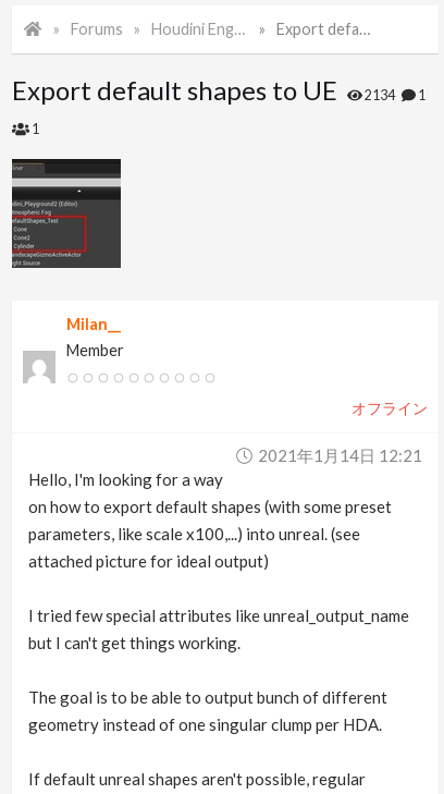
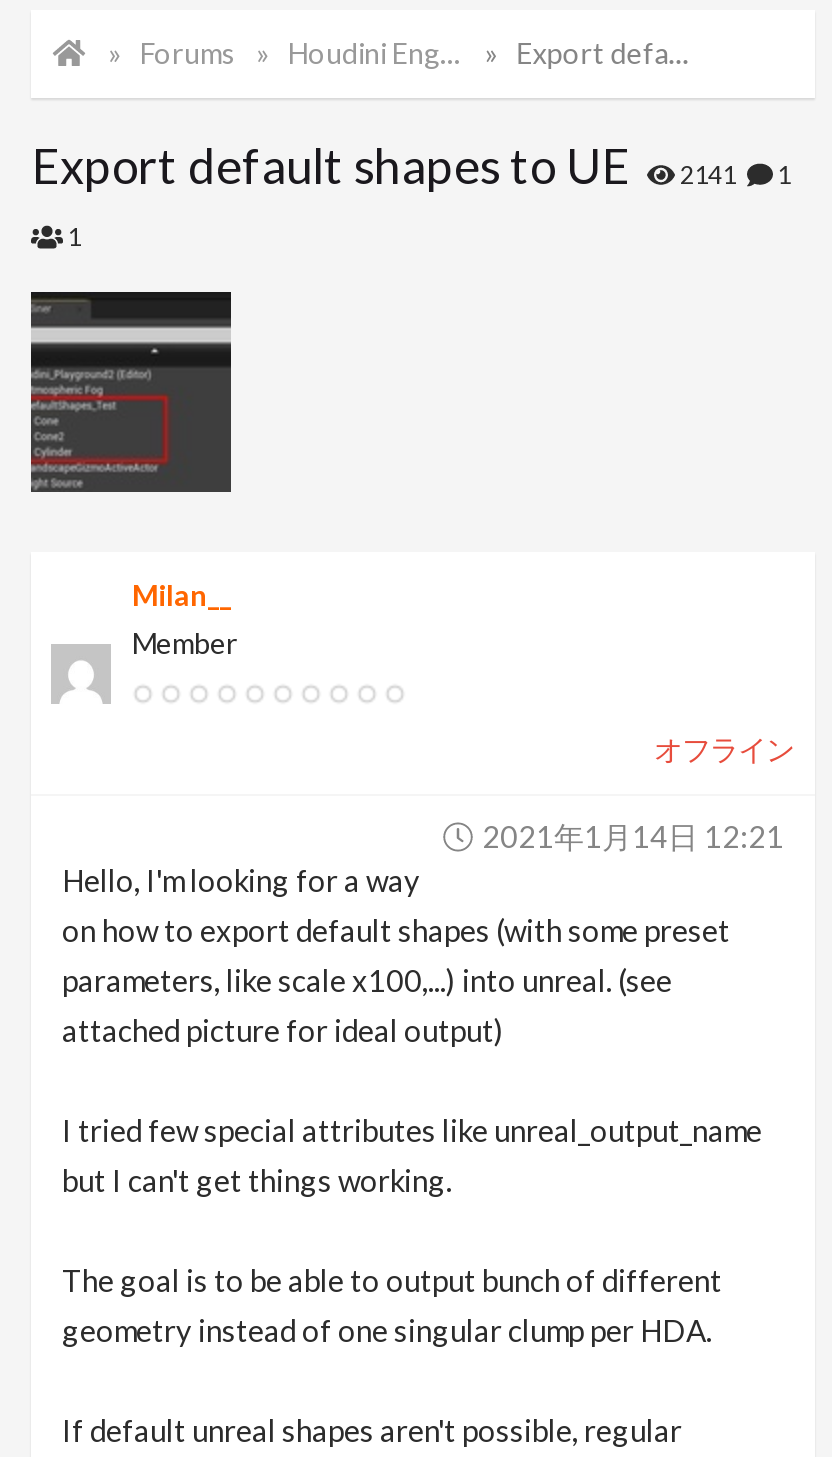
[363,87,402,103] 2134 -> [676,160,748,190] 2141

